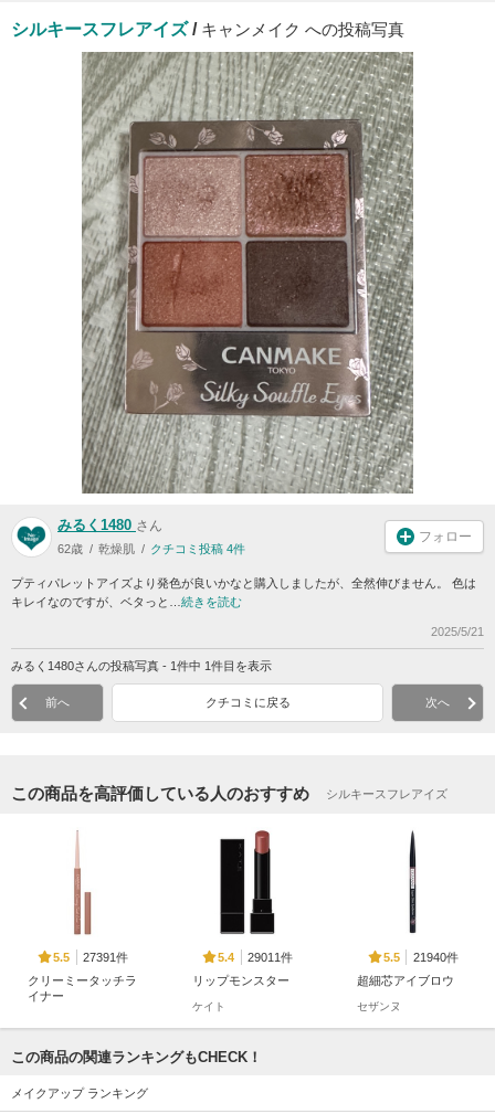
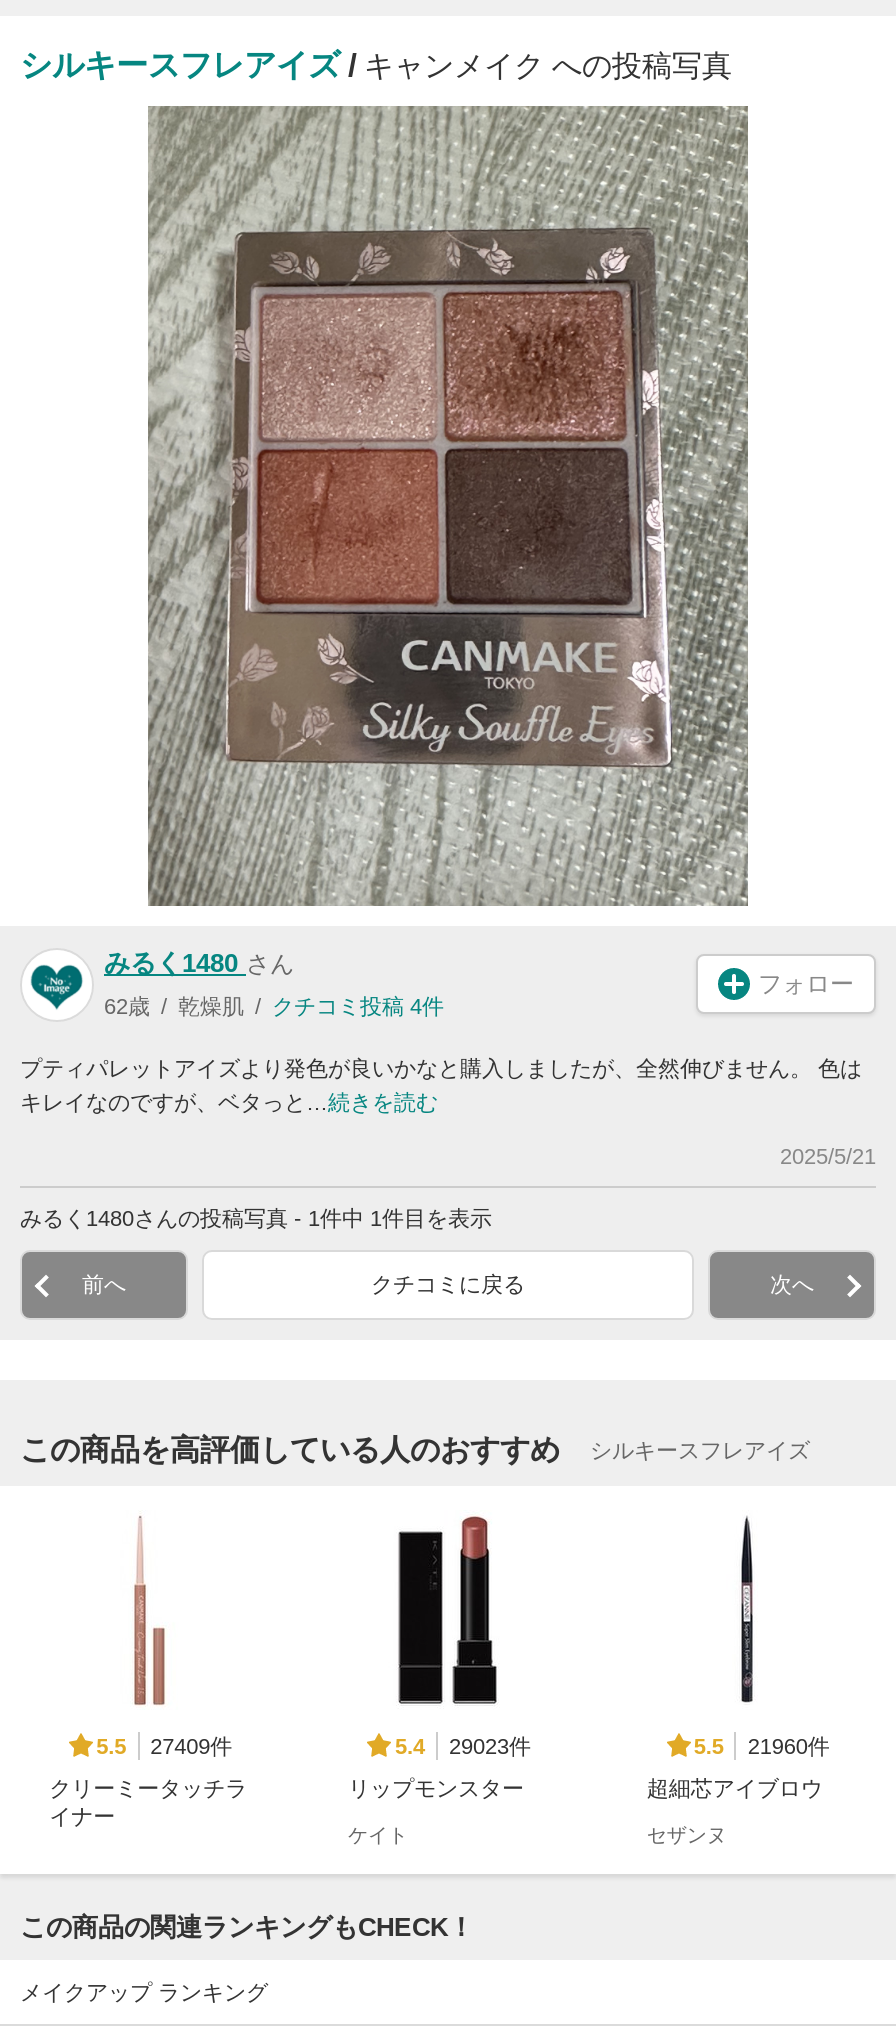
[53,950,128,964] 5.5 27391件 -> [96,1733,232,1758] 5.5 27409件
[218,950,293,964] 5.4 29011件 -> [395,1733,531,1758] 5.4 29023件
[383,950,458,964] 5.5 21940件 -> [694,1733,830,1758] 5.5 21960件

